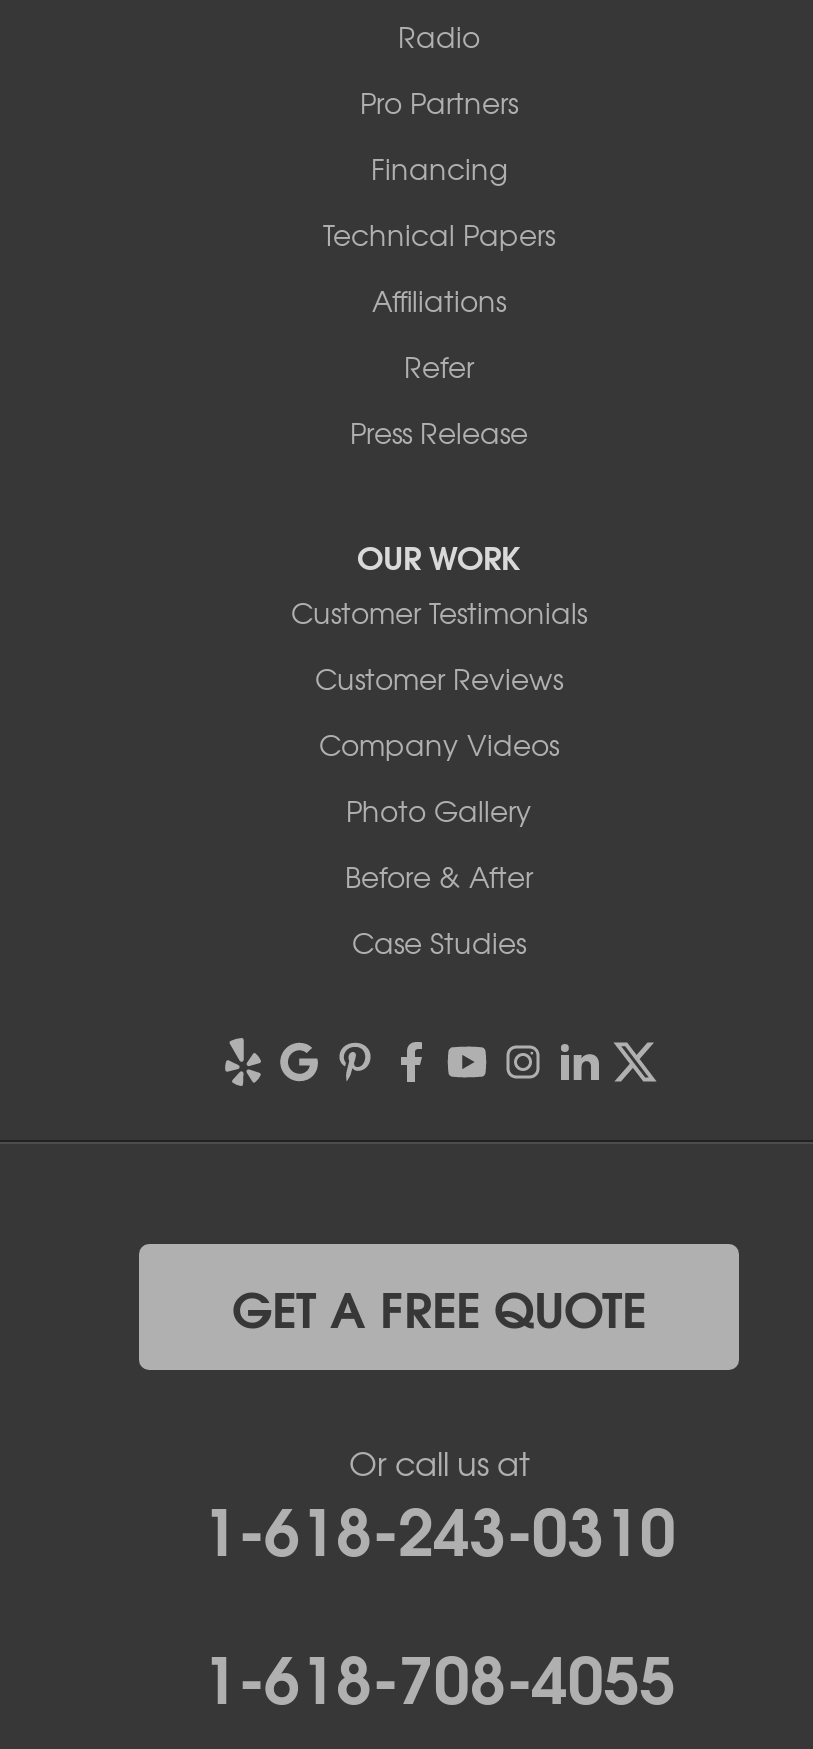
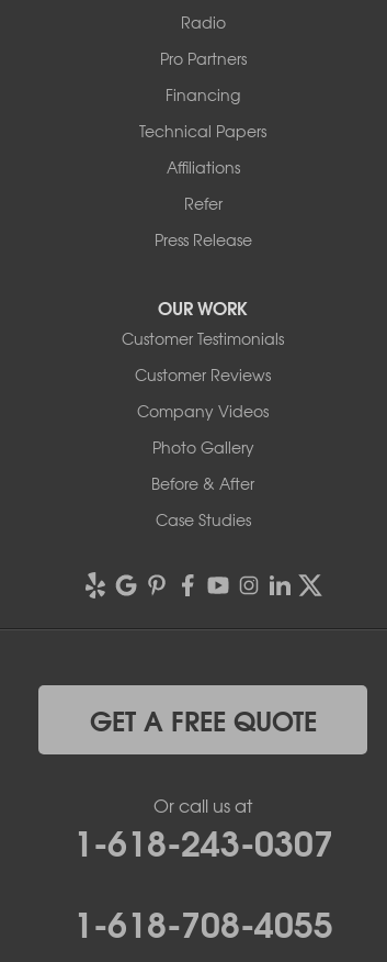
[202,1475,676,1575] 1-618-243-0310 -> [73,812,333,867] 1-618-243-0307

